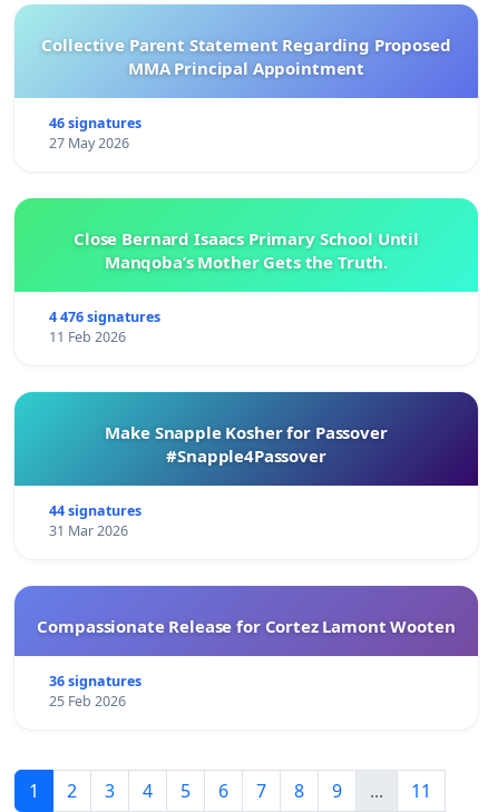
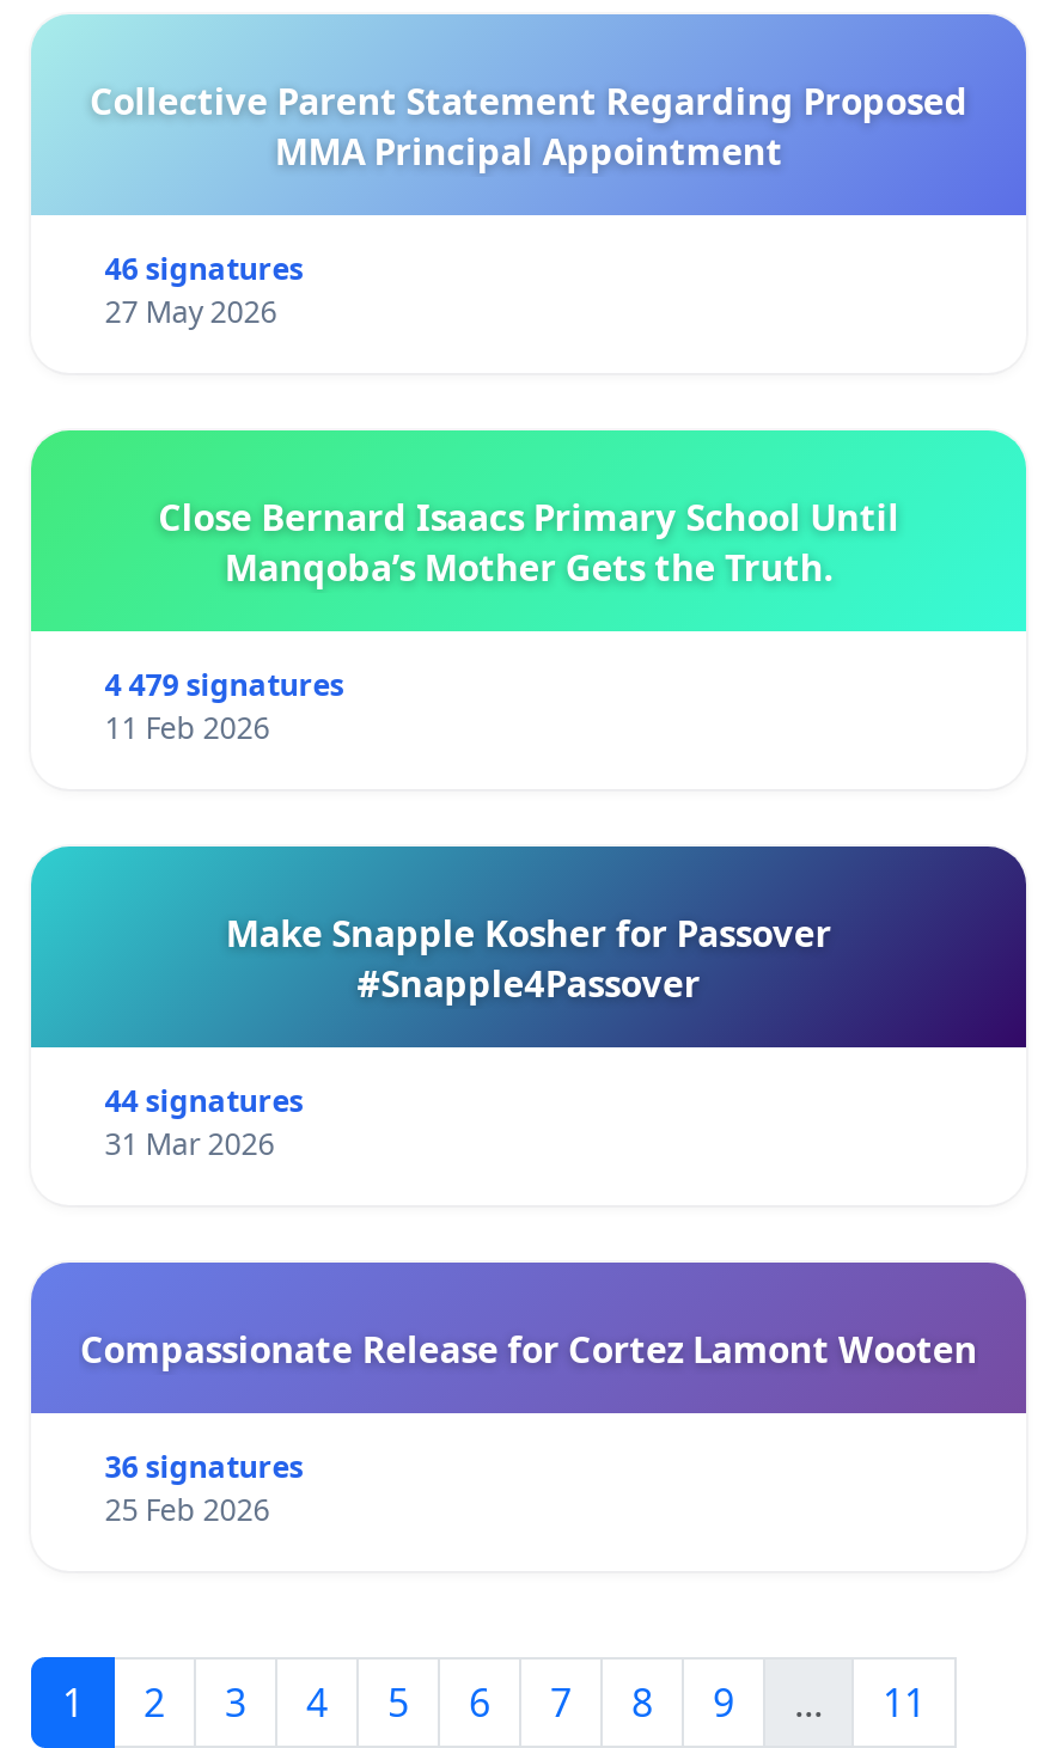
[49,307,160,326] 4 476 signatures -> [105,665,344,705] 4 479 signatures

